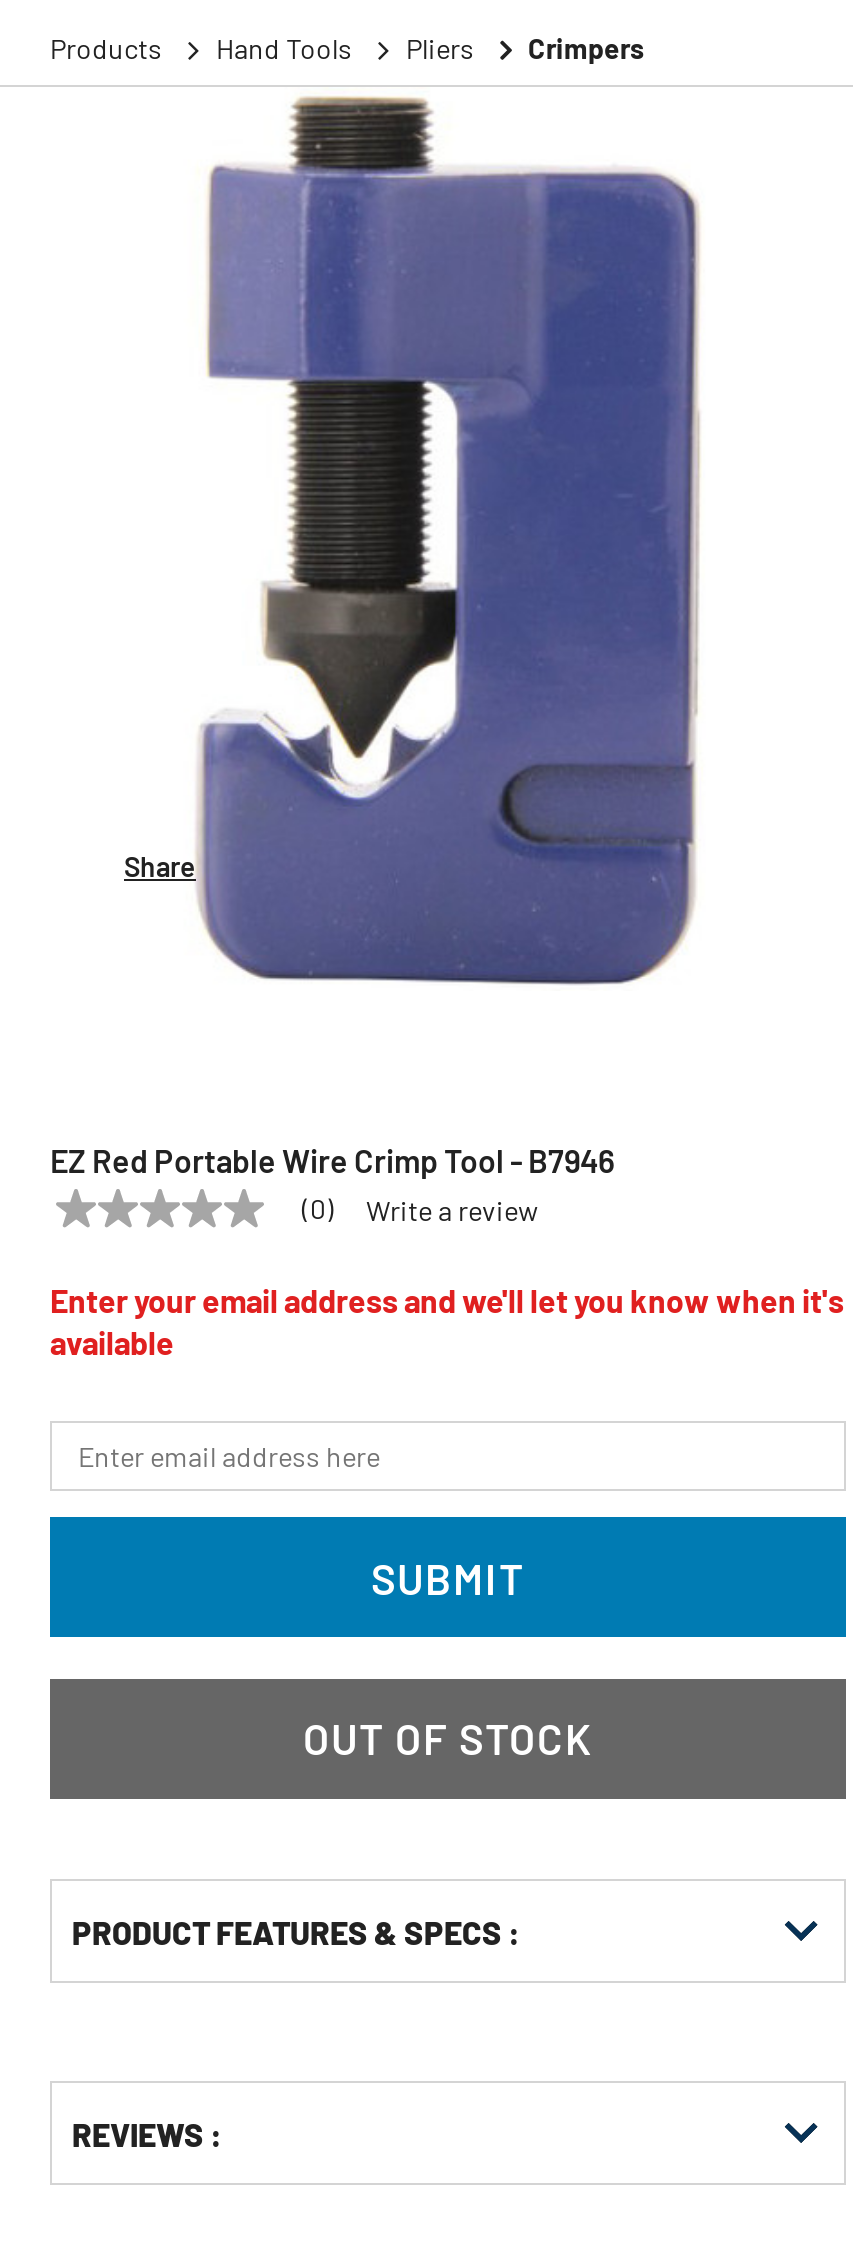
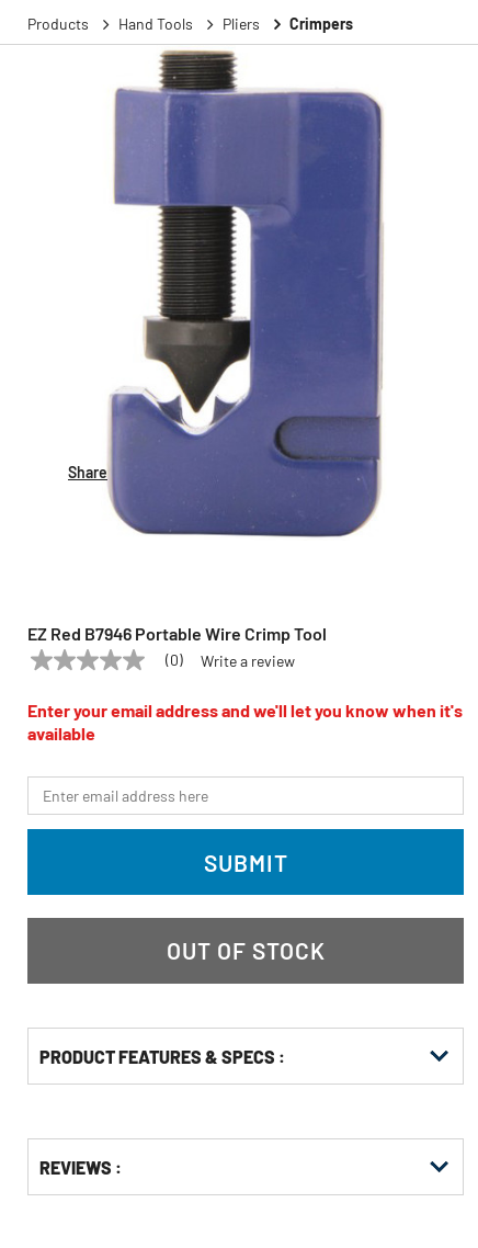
[50,1141,614,1179] EZ Red Portable Wire Crimp Tool - B7946 -> [27,623,327,644] EZ Red B7946 Portable Wire Crimp Tool

